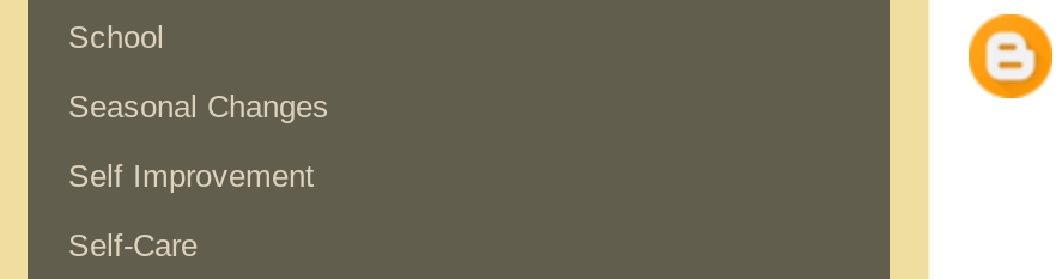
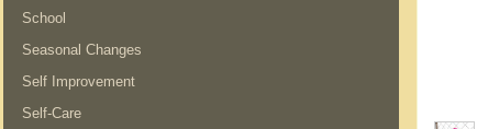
[966,12,1055,101] [image] -> none

